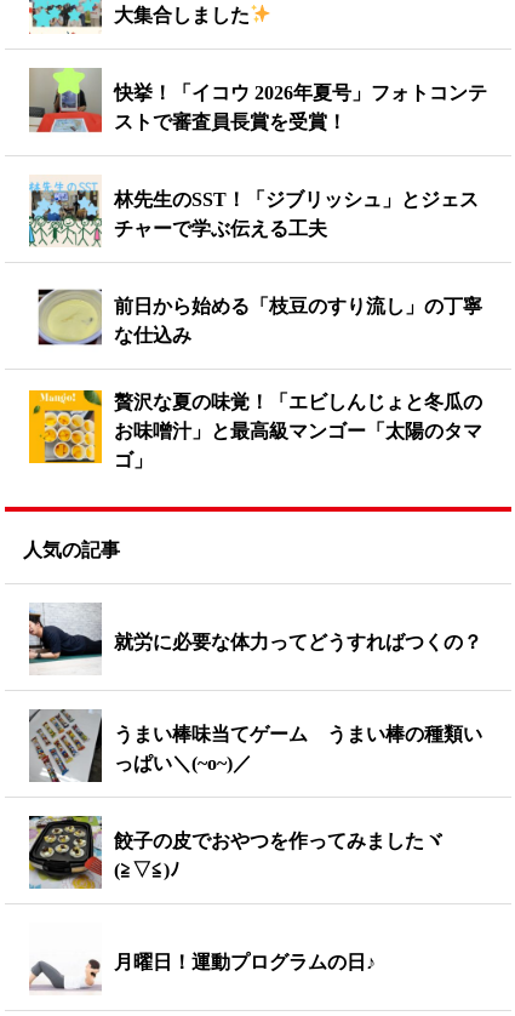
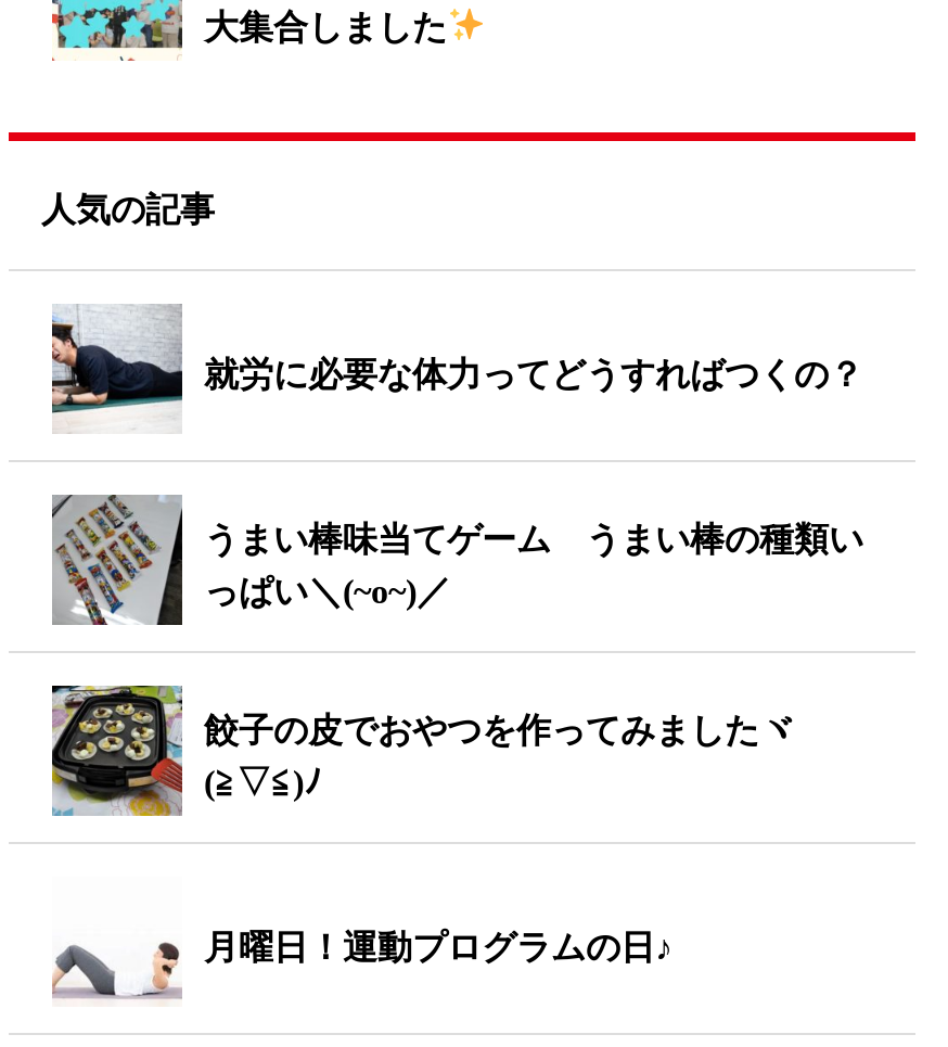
[29,67,487,133] [image] | 快挙！「イコウ 2026年夏号」フォトコンテ | ストで審査員長賞を受賞！ -> none
[29,171,479,247] [image] | 林先生のSST！「ジブリッシュ」とジェス | チャーで学ぶ伝える工夫 -> none
[29,276,482,470] [image] | 前日から始める「枝豆のすり流し」の丁寧 | な仕込み | 贅沢な夏の味覚！「エビしんじょと冬瓜の | お味噌汁」と最高級マンゴー「太陽のタマ | ゴ」 -> none
[28,383,97,464] [image] -> none

